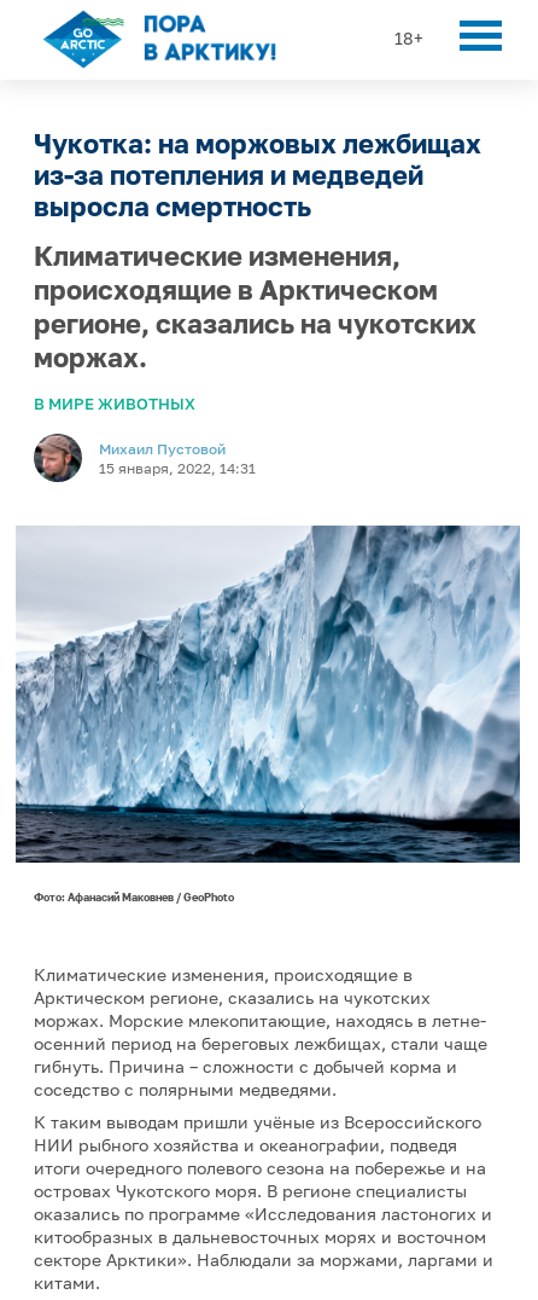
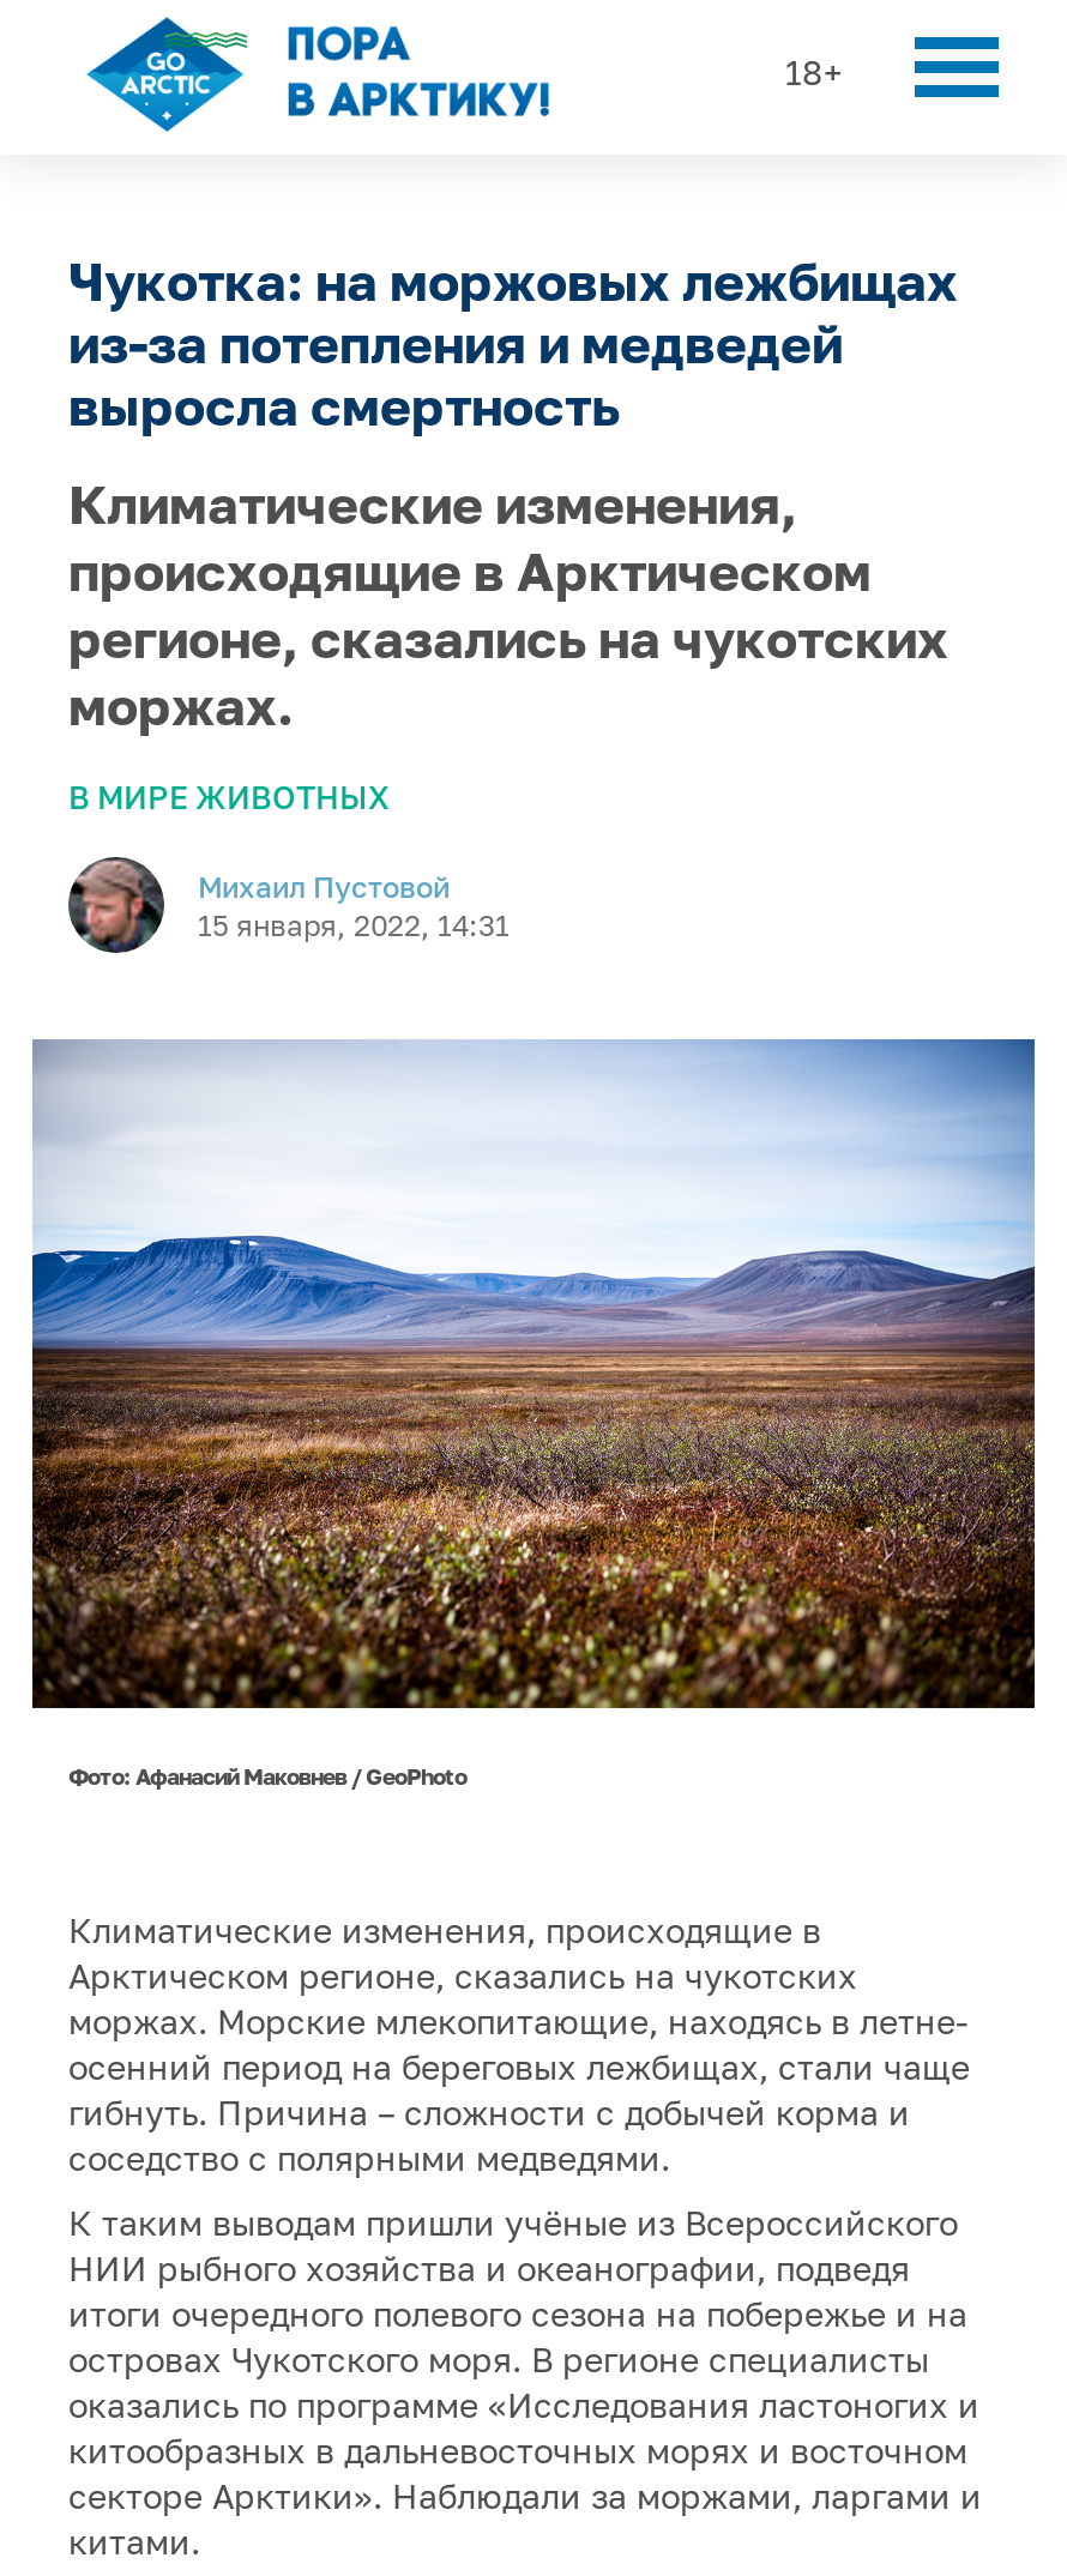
[14,524,521,864] [image] -> [30,1037,1037,1711] [image]

